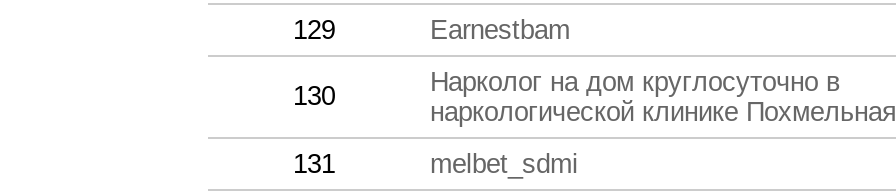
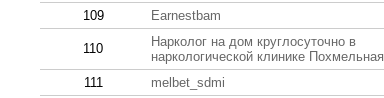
[293,15,335,45] 129 -> [82,8,103,23] 109
[293,81,335,111] 130 -> [83,41,103,56] 110
[293,149,335,179] 131 -> [83,75,102,90] 111

